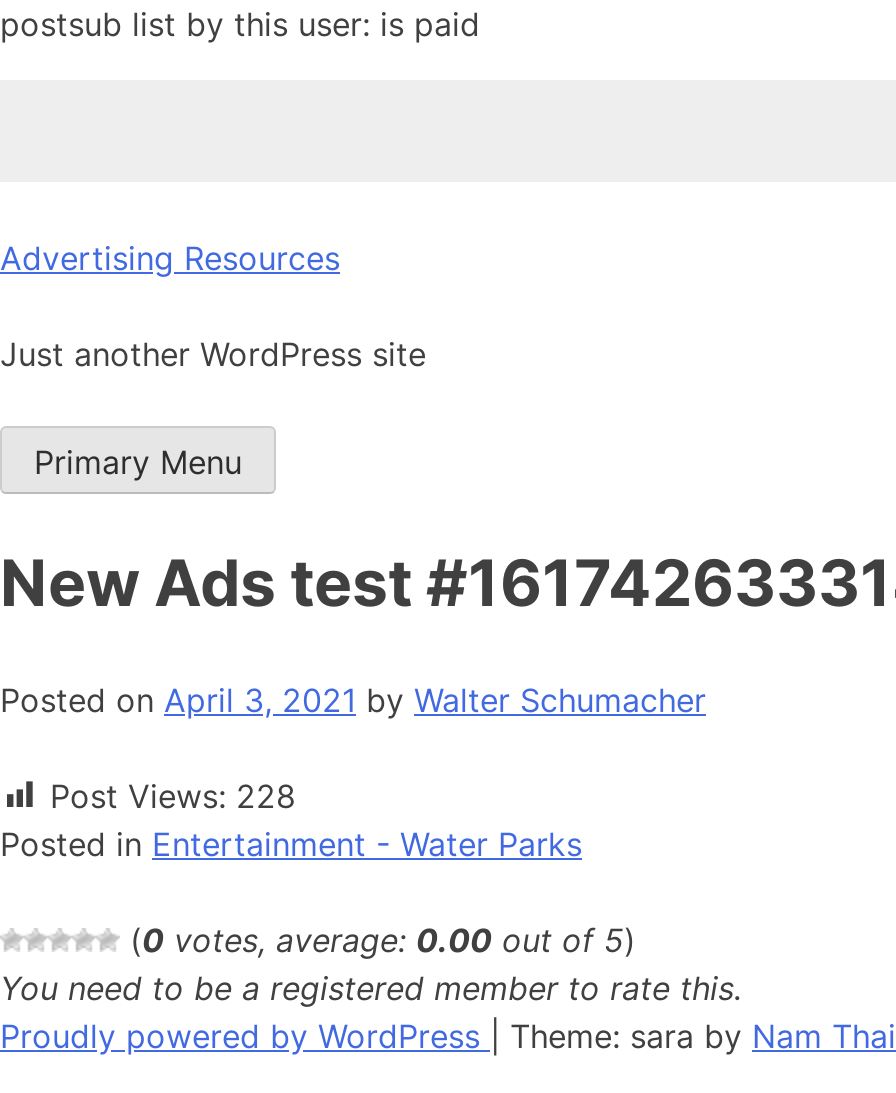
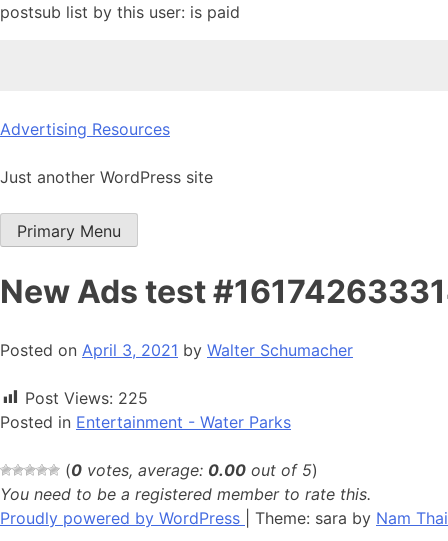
[50,775,296,815] Post Views: 228 -> [25,388,148,408] Post Views: 225

